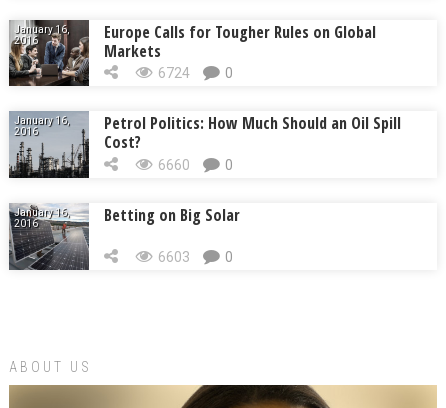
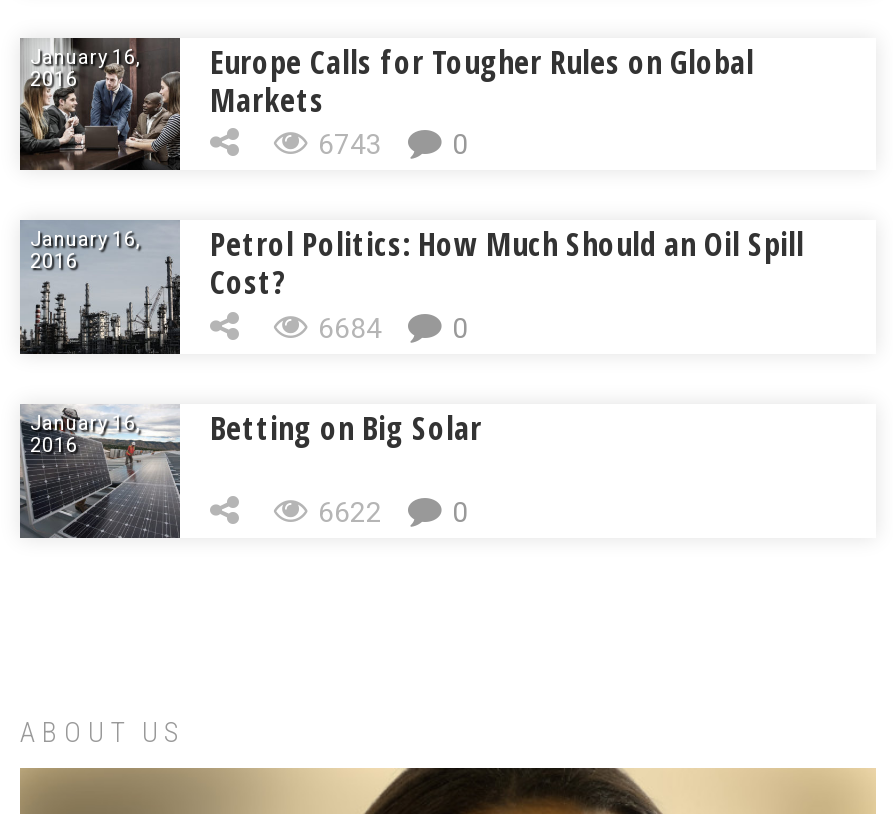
[158,65,190,81] 6724 -> [318,129,382,161] 6743
[158,157,190,173] 6660 -> [318,312,382,344] 6684
[158,249,190,265] 6603 -> [318,496,382,528] 6622

